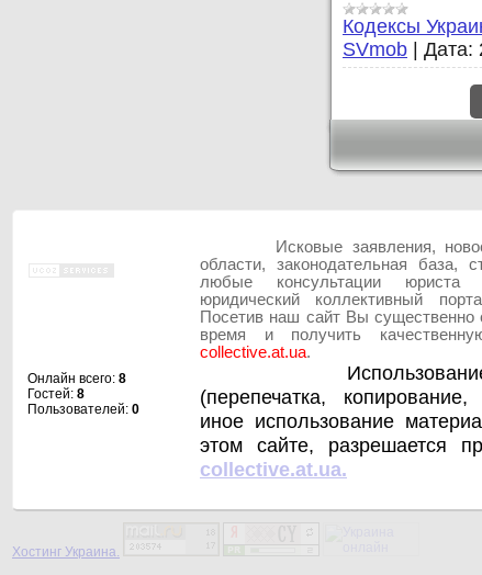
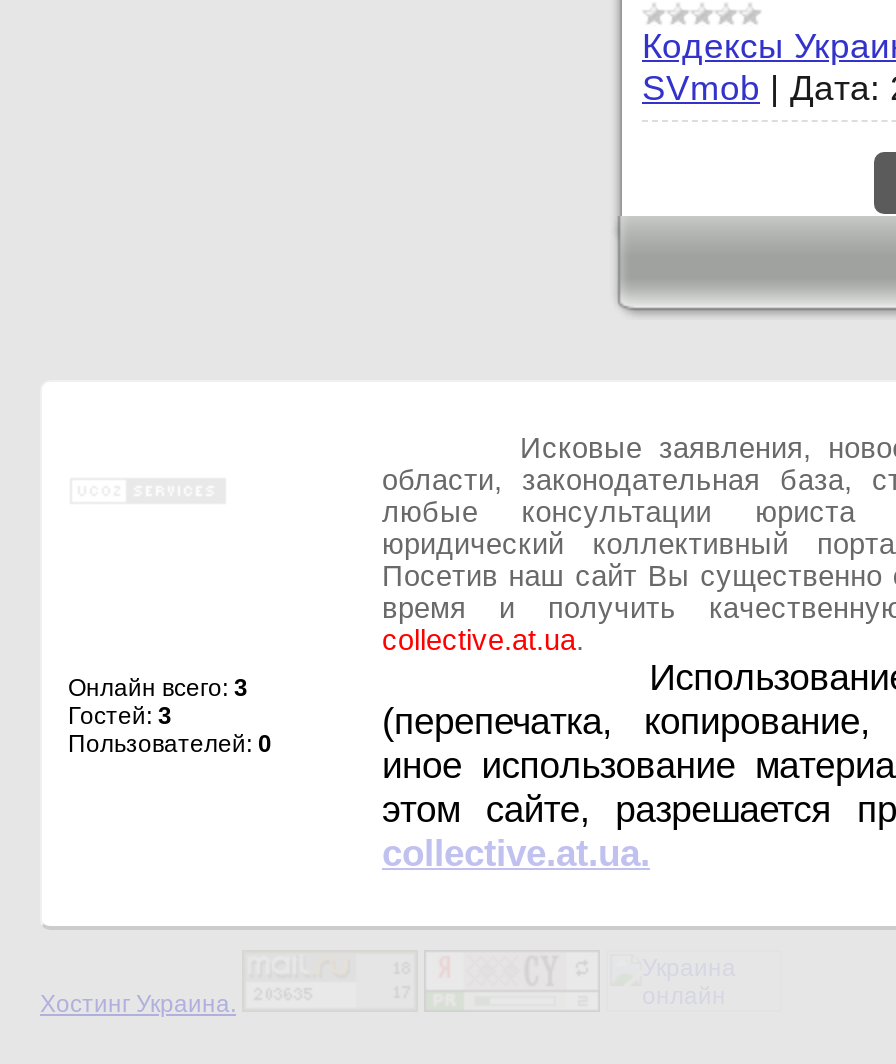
[27,371,126,386] Онлайн всего: 8 -> [68,674,248,702] Онлайн всего: 3
[27,386,85,402] Гостей: 8 -> [68,702,172,730] Гостей: 3

